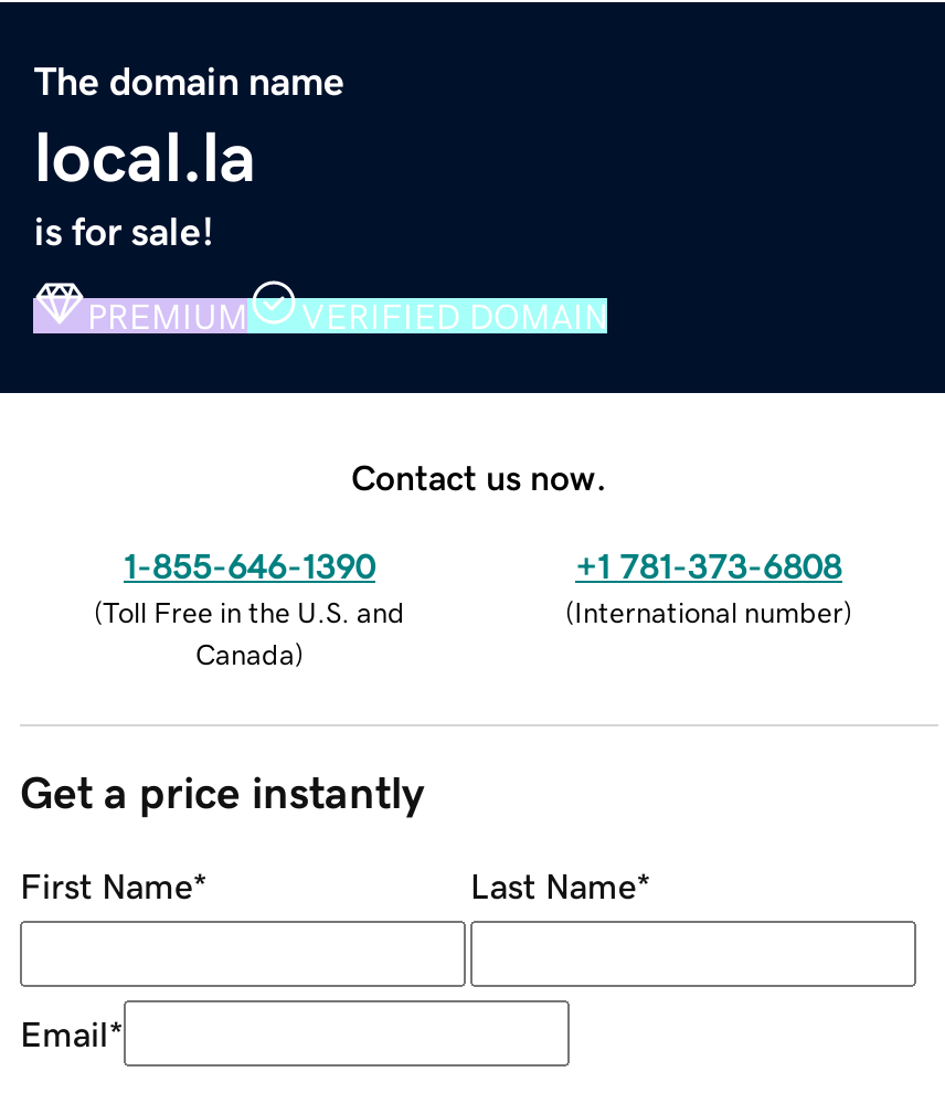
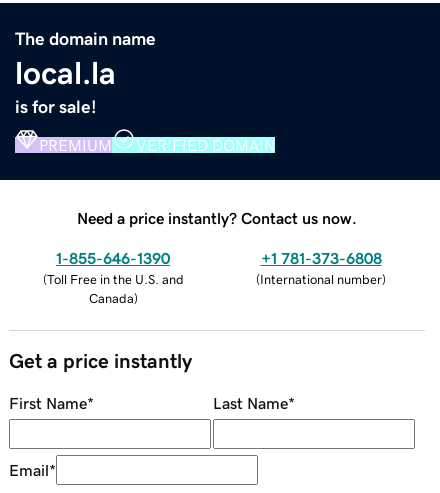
[351,458,607,494] Contact us now. -> [77,210,357,226] Need a price instantly? Contact us now.

